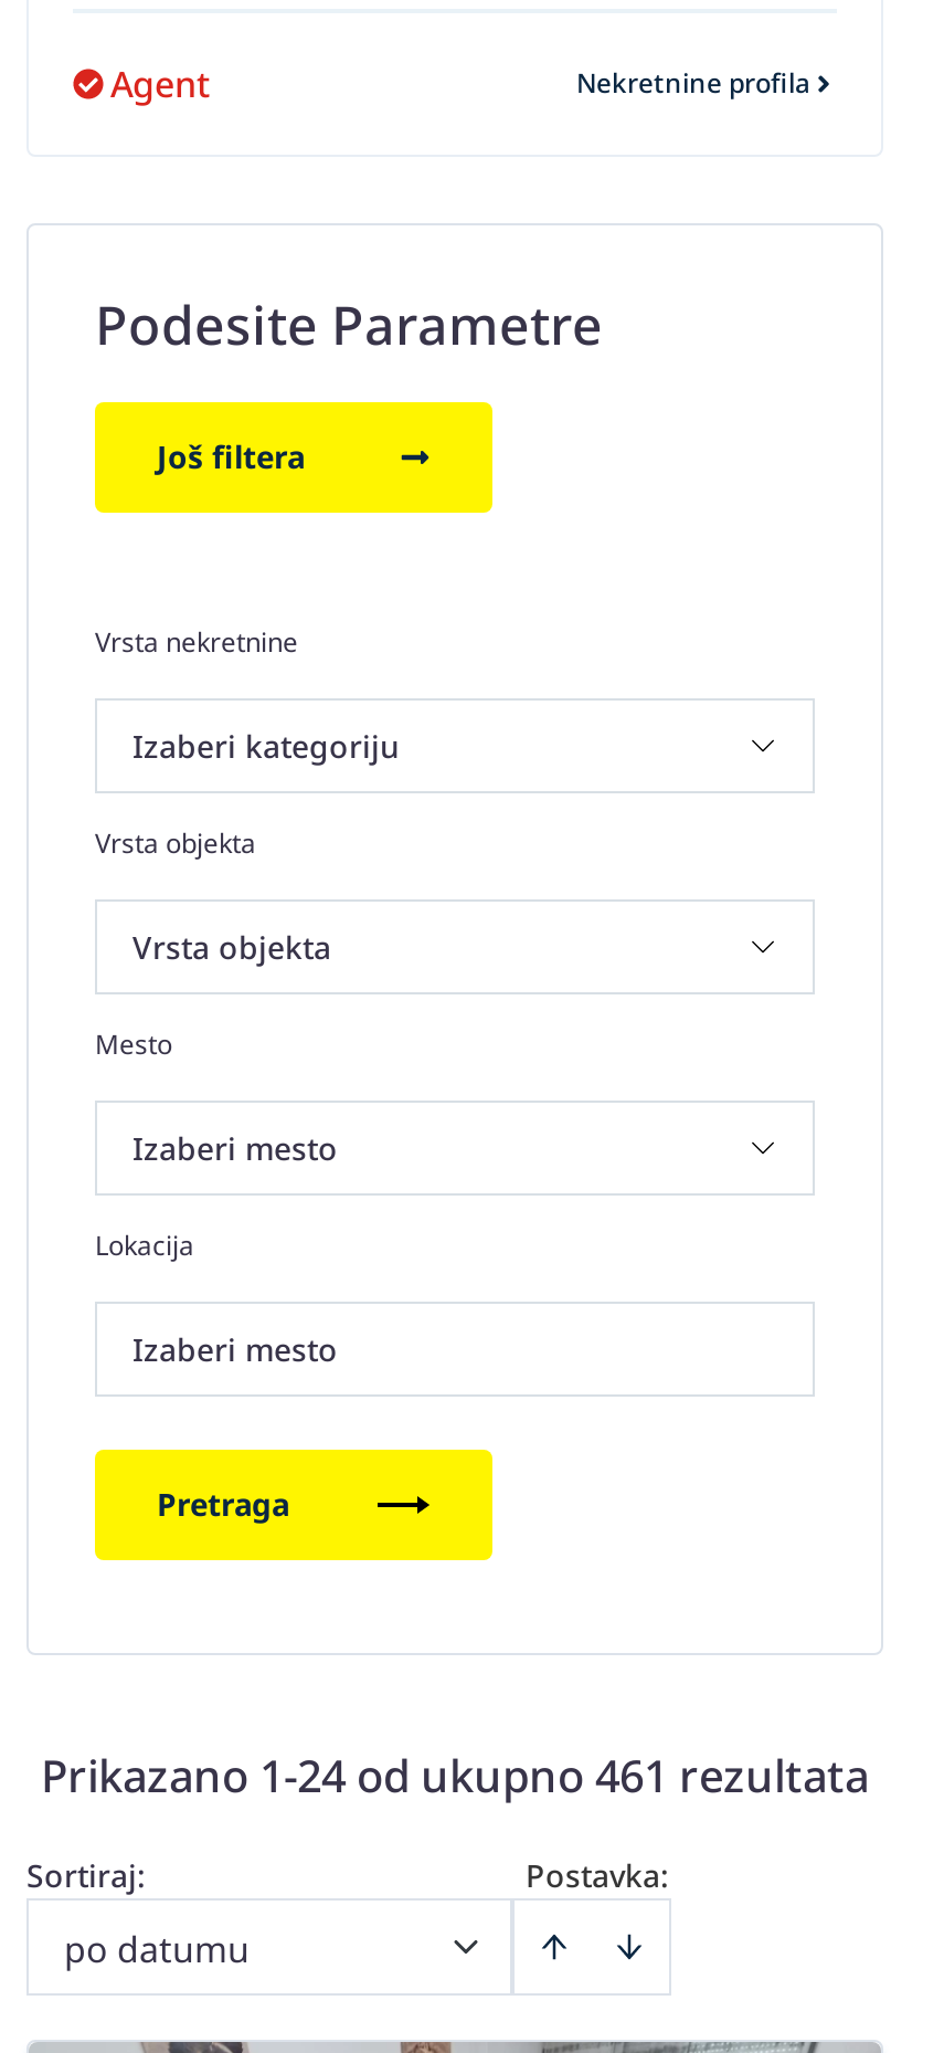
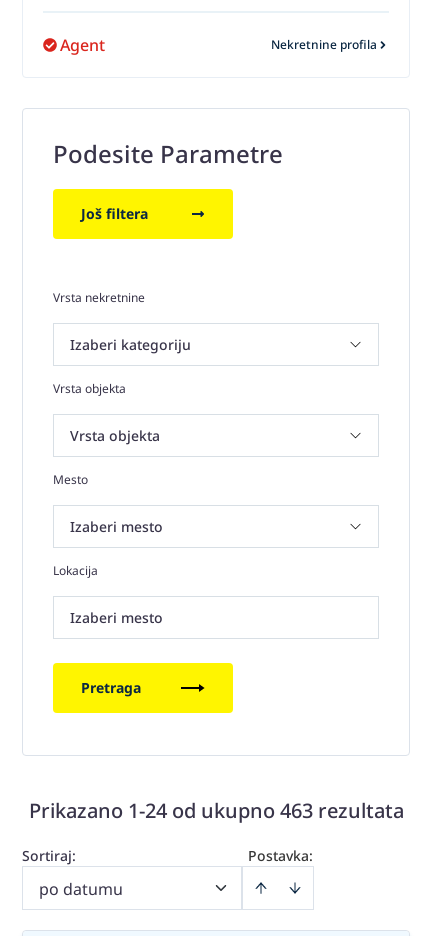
[41,1746,869,1805] Prikazano 1-24 od ukupno 461 rezultata -> [28,797,403,824] Prikazano 1-24 od ukupno 463 rezultata

